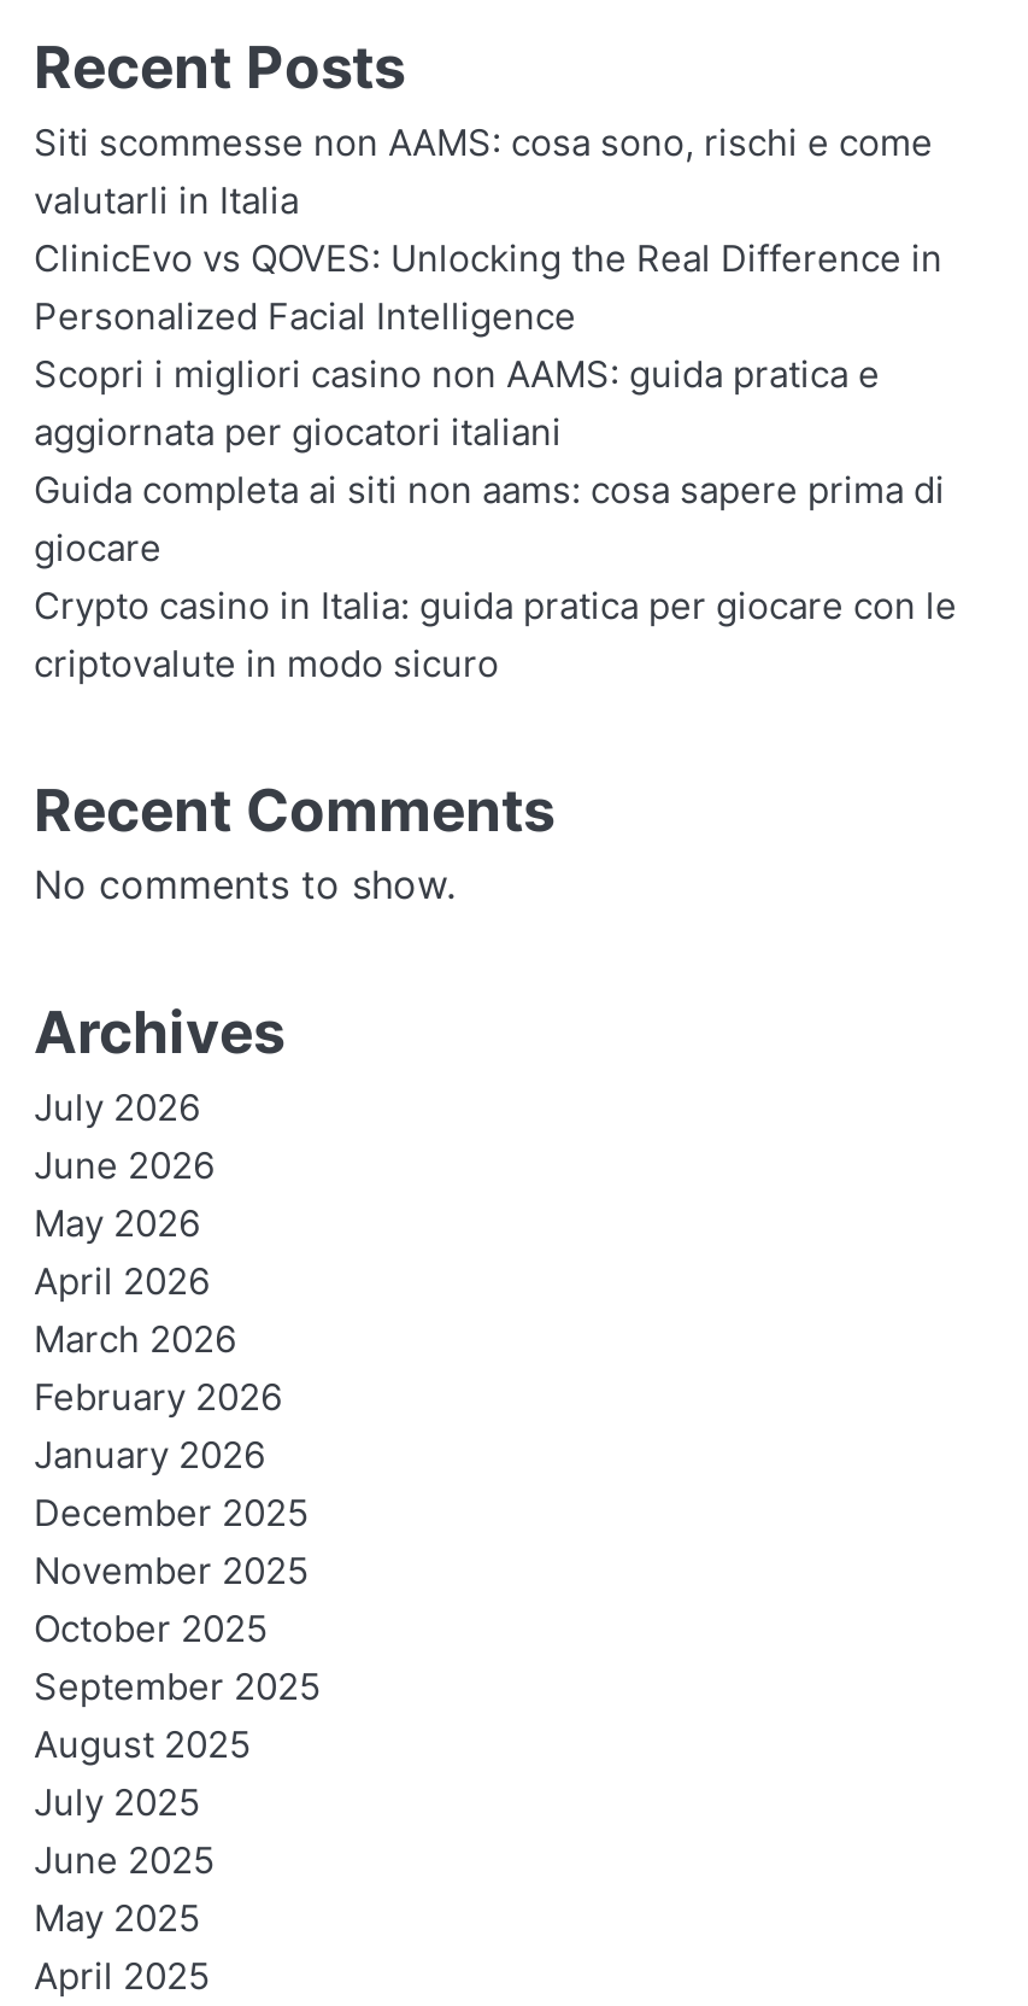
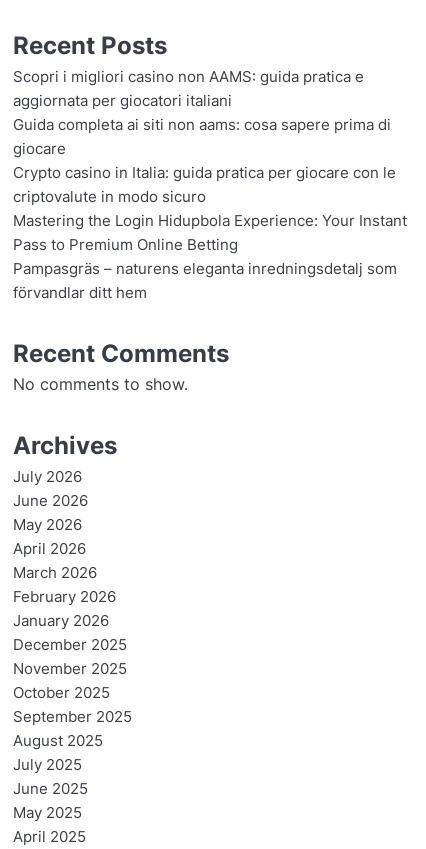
[34,122,942,339] Siti scommesse non AAMS: cosa sono, rischi e come | valutarli in Italia | ClinicEvo vs QOVES: Unlocking the Real Difference in | Personalized Facial Intelligence -> none
moved [34,354,957,687] -> [13,68,396,206]: Scopri i migliori casino non AAMS: guida pratica e | aggiornata per giocatori italiani | Guida completa ai siti non aams: cosa sapere prima di | giocare | Crypto casino in Italia: guida pratica per giocare con le | criptovalute in modo sicuro
none -> [13,212,407,302] Mastering the Login Hidupbola Experience: Your Instant | Pass to Premium Online Betting | Pampasgräs – naturens eleganta inredningsdetalj som | förvandlar ditt hem

